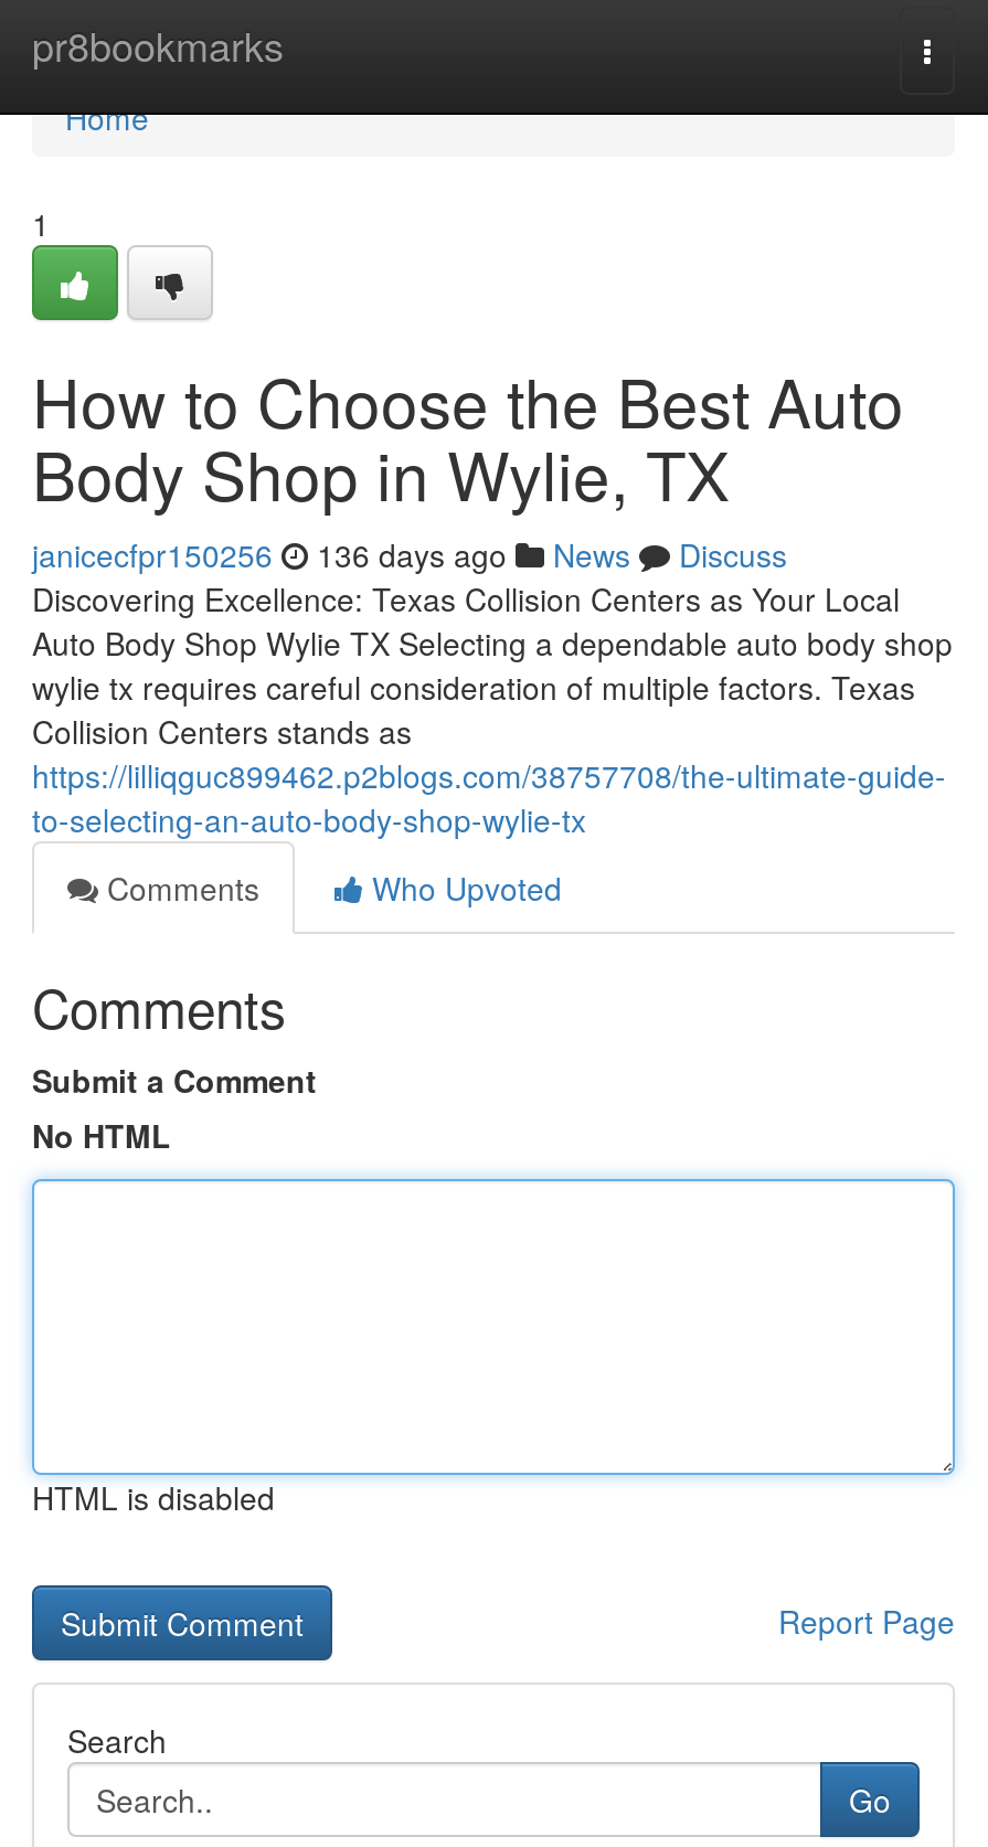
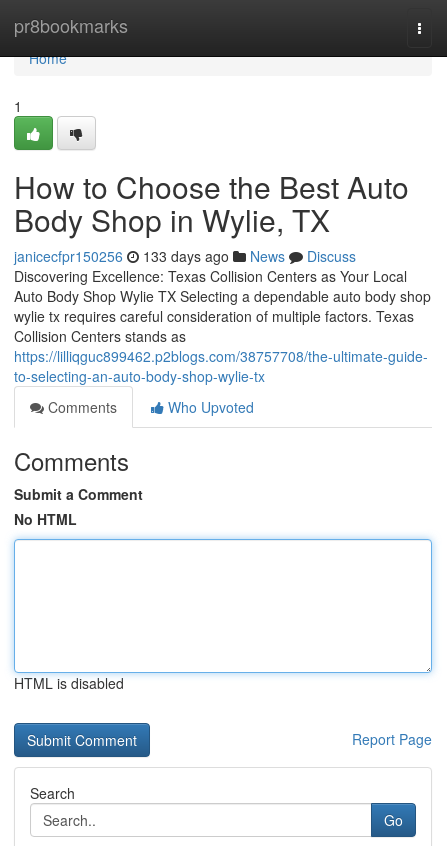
[32,532,787,576] janicecfpr150256 136 days ago News Discuss -> [14,246,356,266] janicecfpr150256 133 days ago News Discuss

